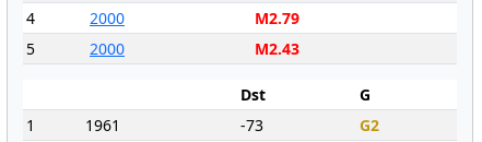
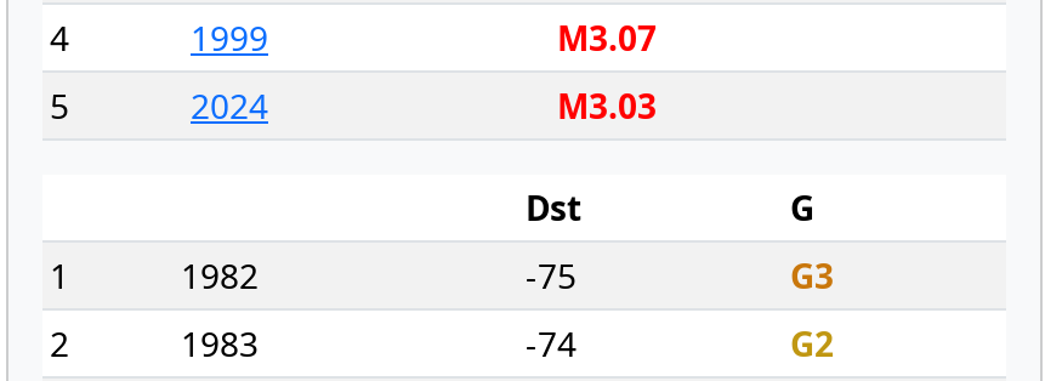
[90,7,299,28] 2000 | M2.79 -> [191,14,657,60] 1999 | M3.07
[90,38,299,59] 2000 | M2.43 -> [191,82,657,128] 2024 | M3.03
[85,114,263,135] 1961 | -73 -> [50,251,834,365] 1982 | -75 | G3 | 2 | 1983 | -74

